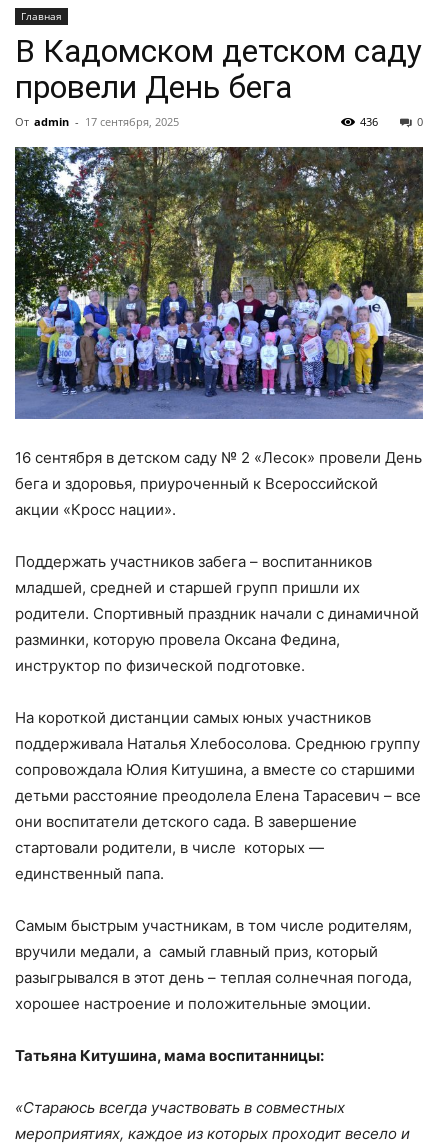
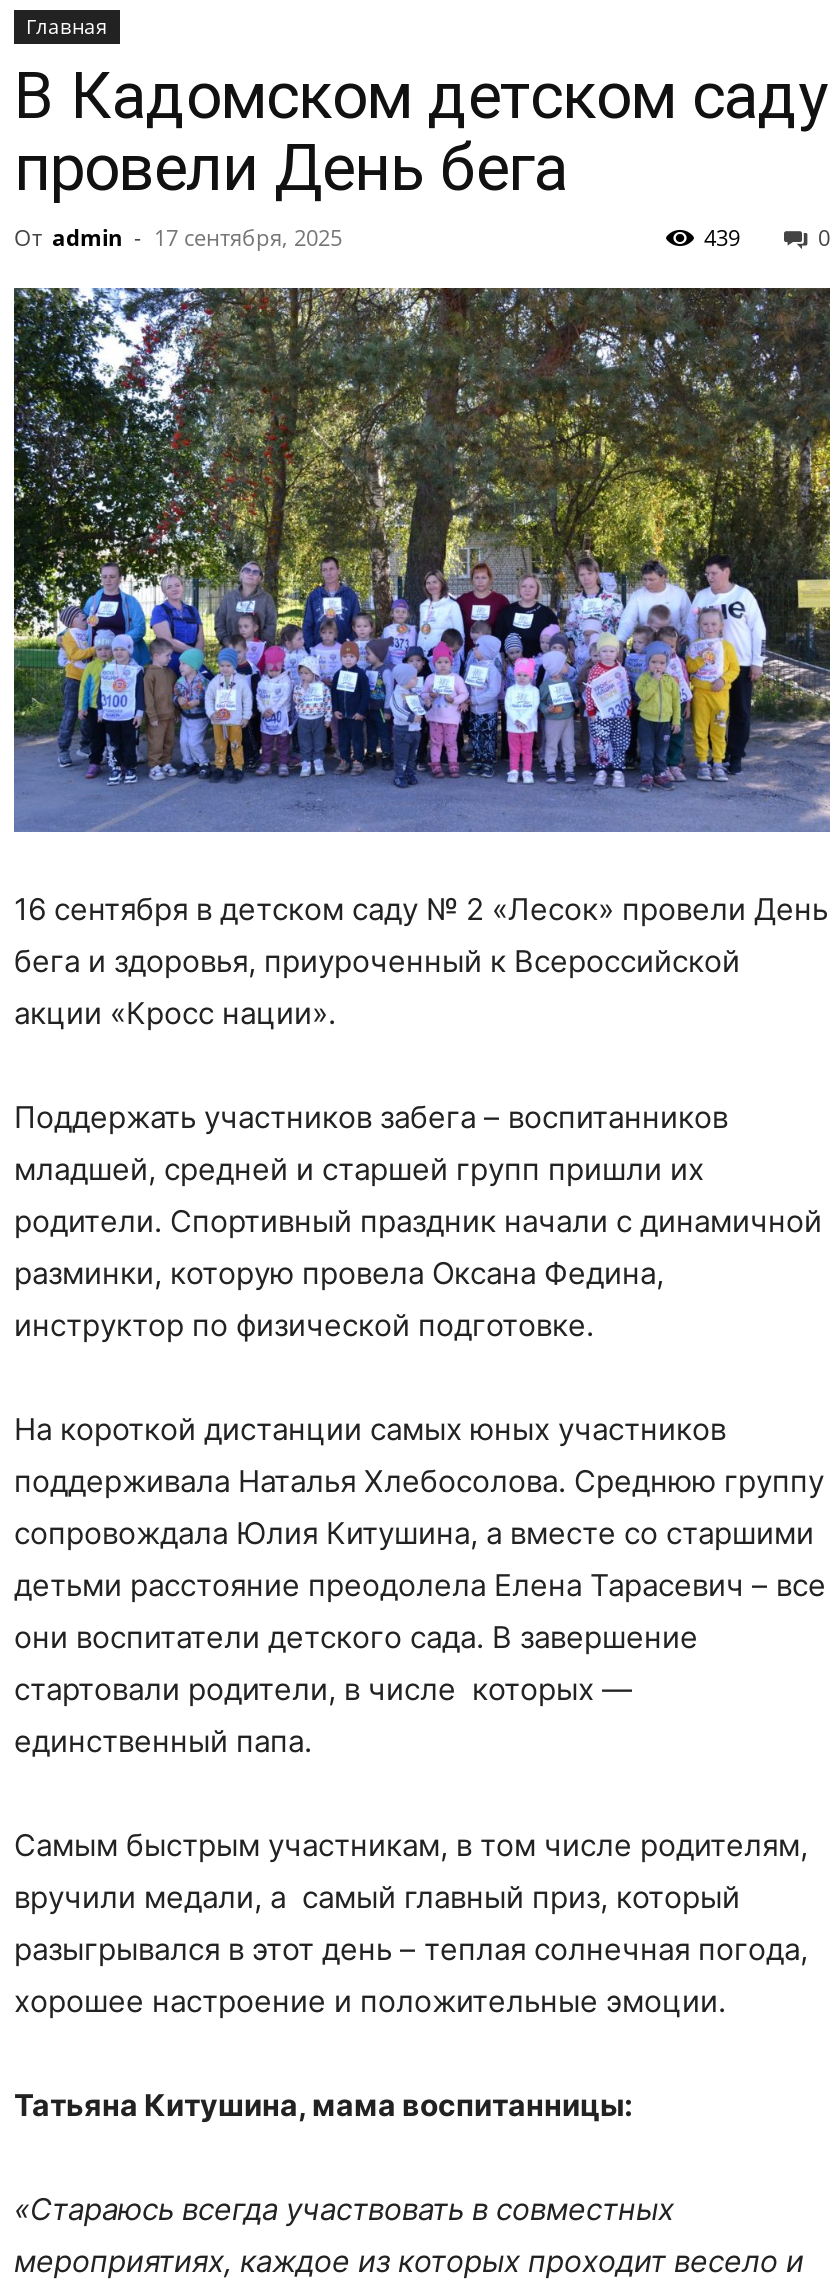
[360,114,378,129] 436 -> [704,222,740,252] 439

